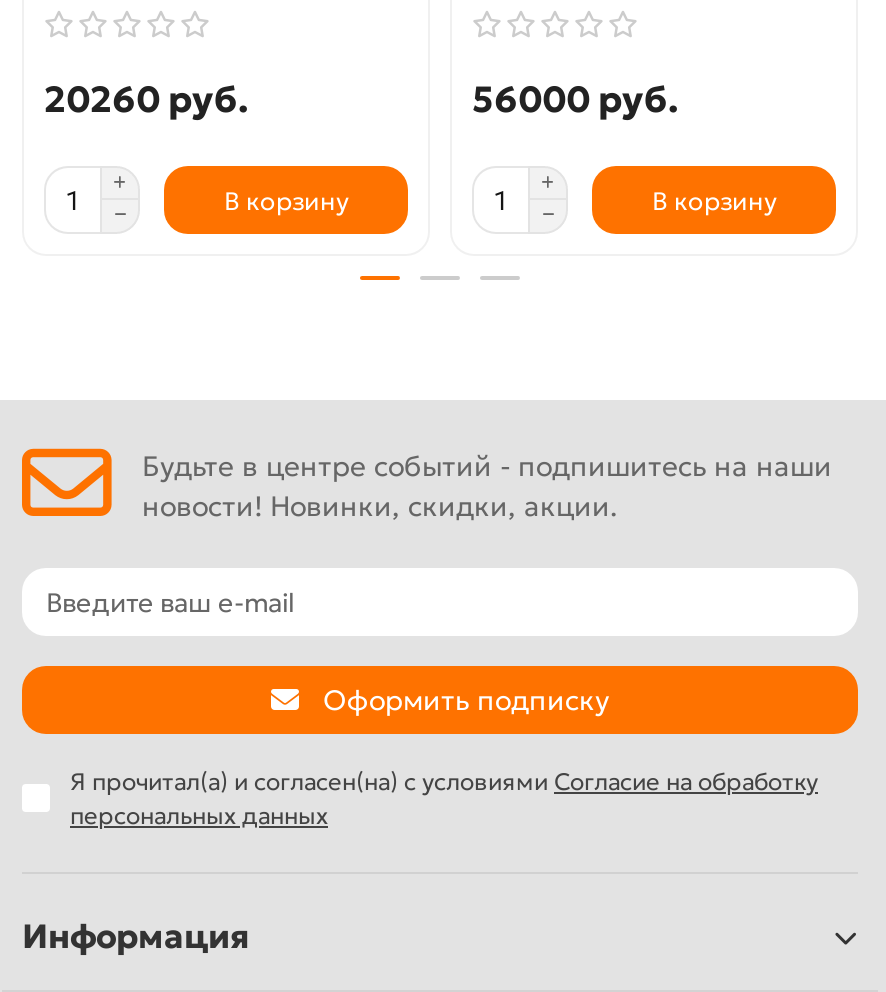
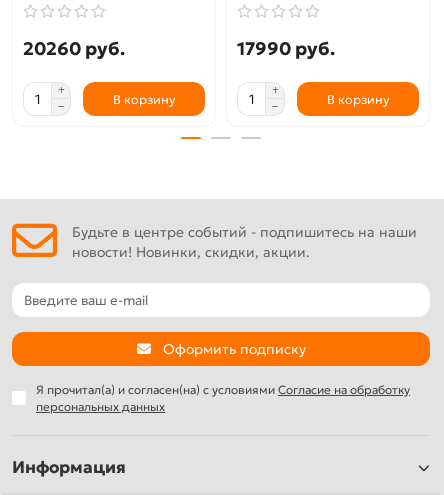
[472,76,678,122] 56000 руб. -> [237,37,335,60] 17990 руб.

